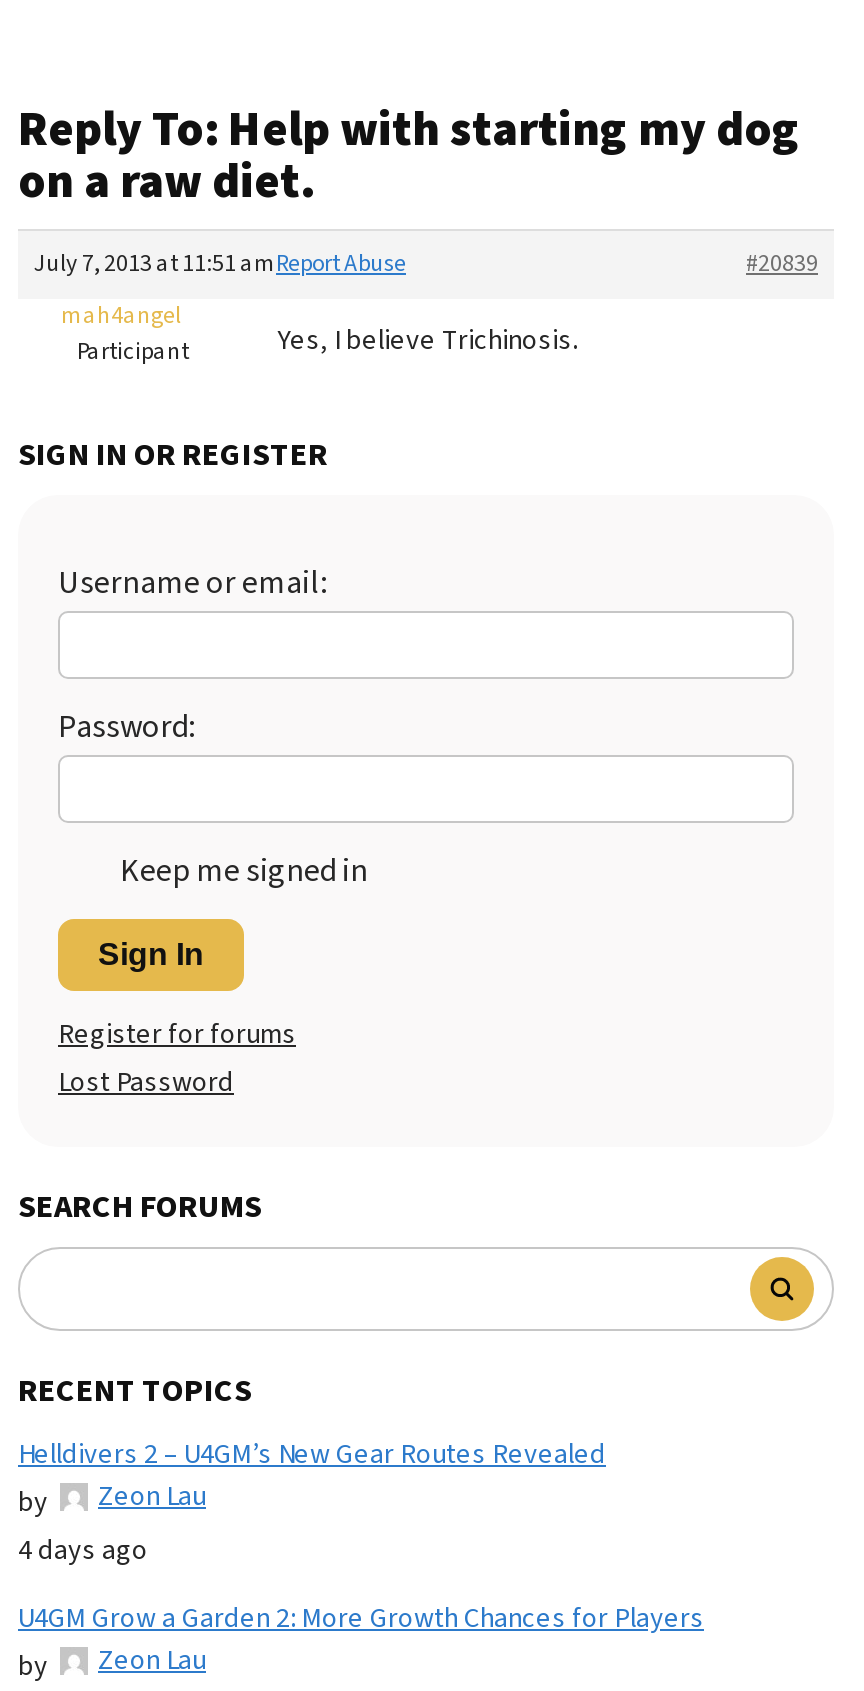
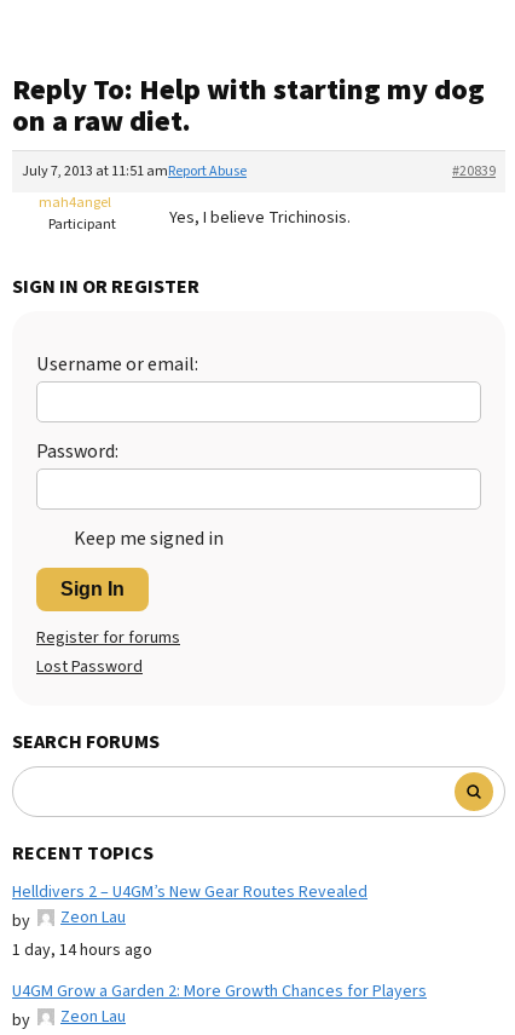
[18,1530,148,1570] 4 days ago -> [12,938,152,962] 1 day, 14 hours ago

